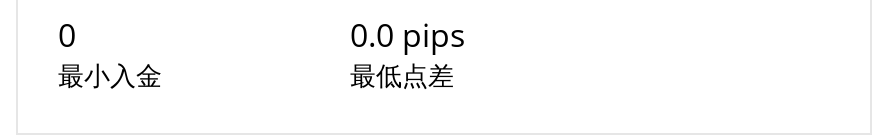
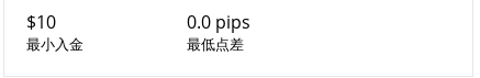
[58,13,76,57] 0 -> [26,10,56,34] $10

